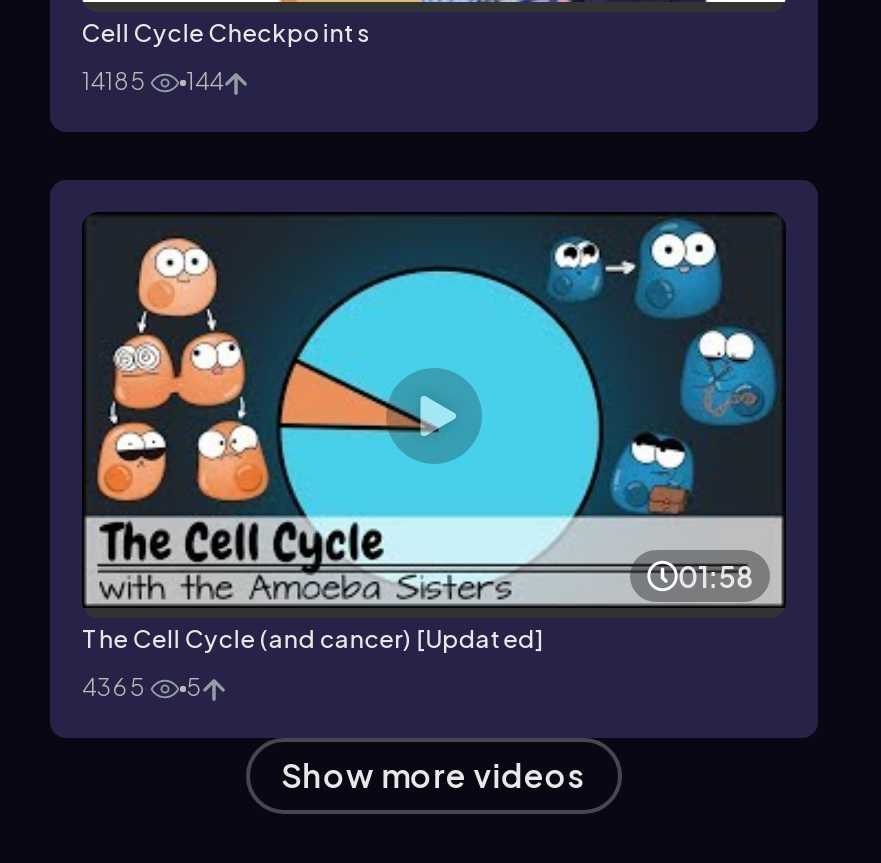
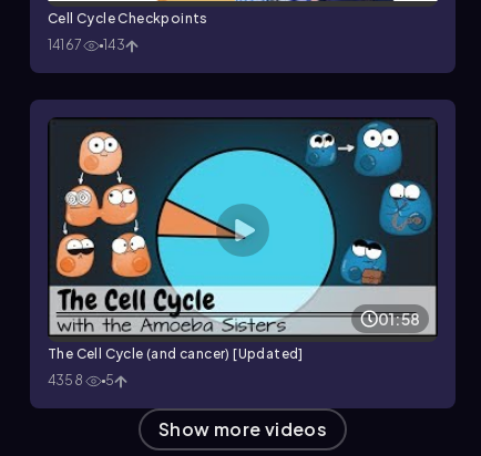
[82,66,146,96] 14185 -> [48,37,81,53] 14167
[186,66,224,96] 144 -> [103,37,125,53] 143
[82,672,202,702] 4365 5 -> [48,372,114,389] 4358 5

